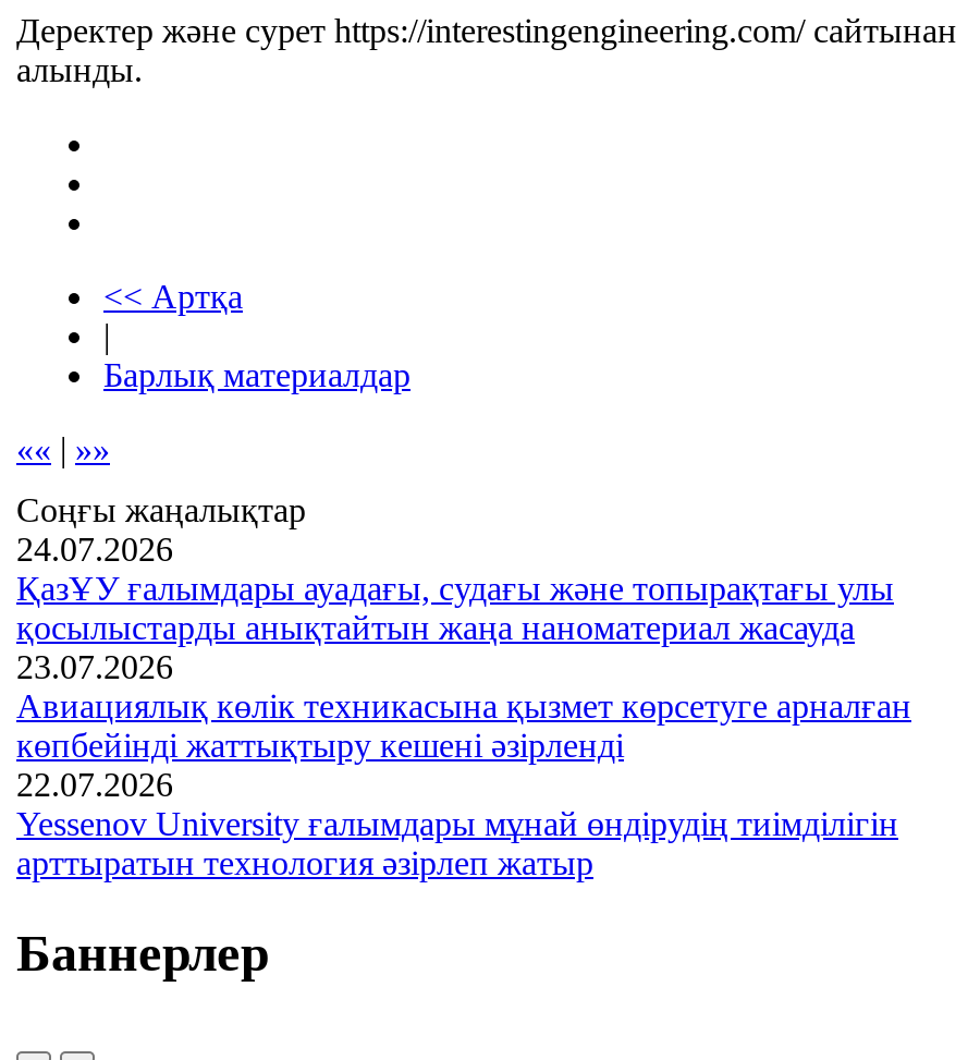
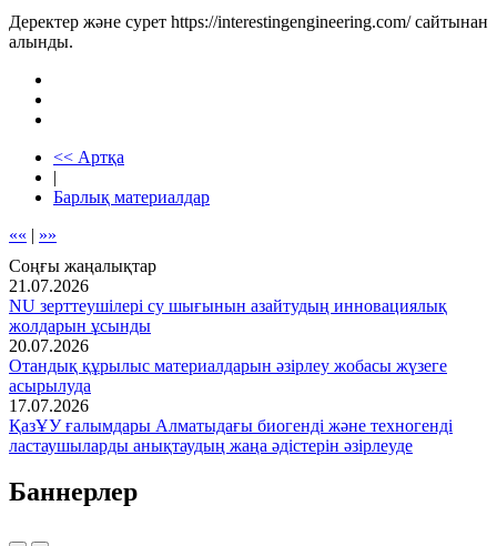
[16,529,911,880] 24.07.2026 | ҚазҰУ ғалымдары ауадағы, судағы және топырақтағы улы | қосылыстарды анықтайтын жаңа наноматериал жасауда | 23.07.2026 | Авиациялық көлік техникасына қызмет көрсетуге арналған | көпбейінді жаттықтыру кешені әзірленді | 22.07.2026 | Yessenov University ғалымдары мұнай өндірудің тиімділігін | арттыратын технология әзірлеп жатыр -> [9,276,453,454] 21.07.2026 | NU зерттеушілері су шығынын азайтудың инновациялық | жолдарын ұсынды | 20.07.2026 | Отандық құрылыс материалдарын әзірлеу жобасы жүзеге | асырылуда | 17.07.2026 | ҚазҰУ ғалымдары Алматыдағы биогенді және техногенді | ластаушыларды анықтаудың жаңа әдістерін әзірлеуде

